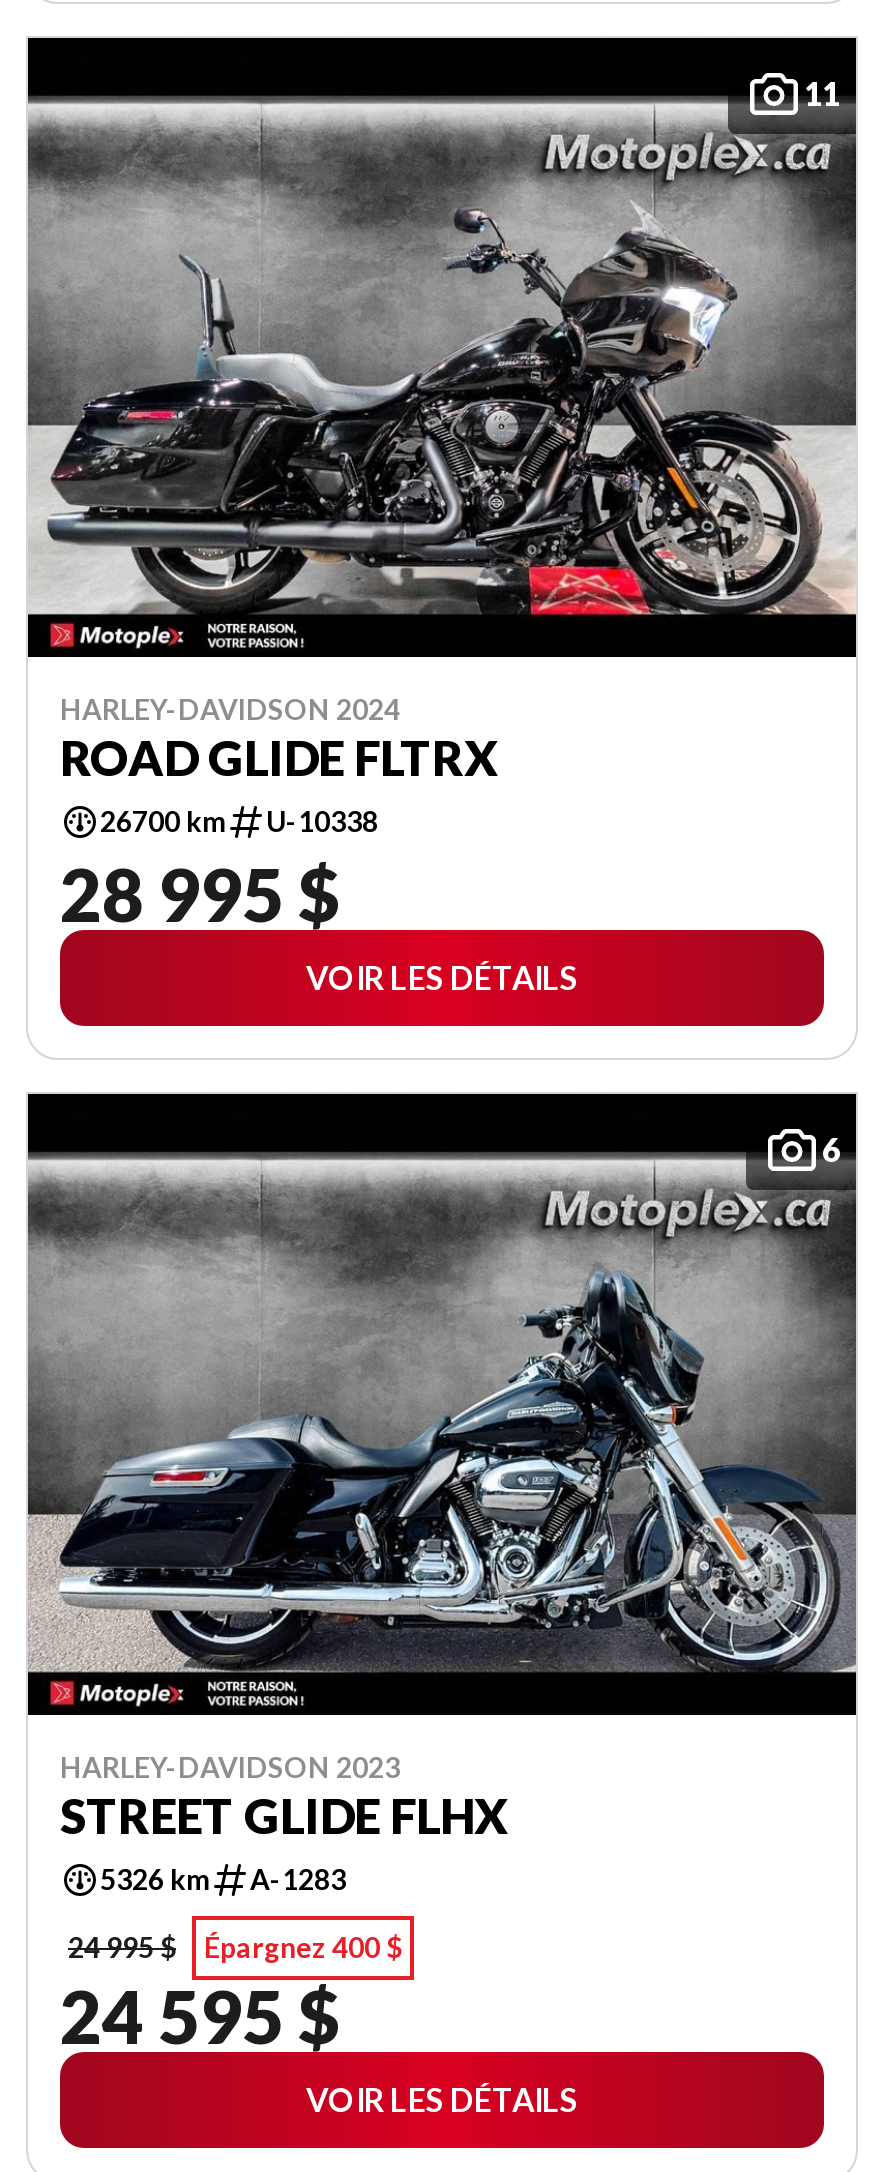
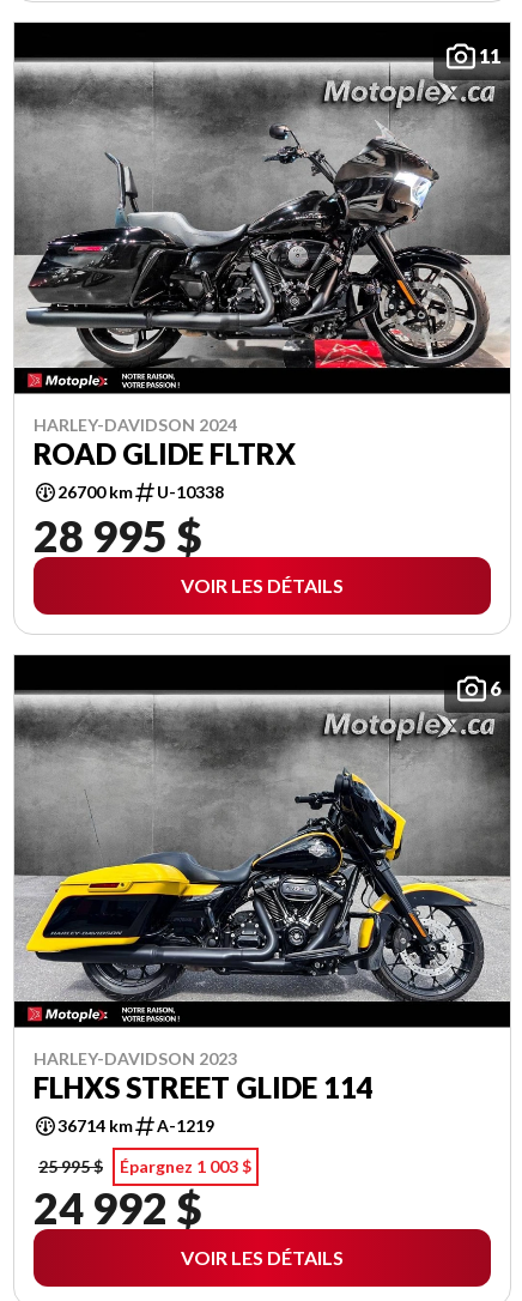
[28,1274,858,1674] [image] -> [16,764,510,1003] [image]
[60,1785,508,1895] STREET GLIDE FLHX | 5326 km | A-1283 -> [34,1069,374,1135] FLHXS STREET GLIDE 114 | 36714 km | A-1219
[60,1929,402,2059] 24 995 $ | Épargnez 400 $ | 24 595 $ -> [34,1155,251,1233] 25 995 $ | Épargnez 1 003 $ | 24 992 $

